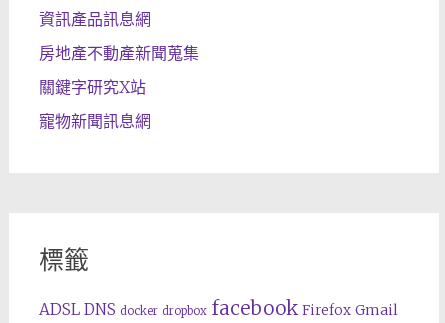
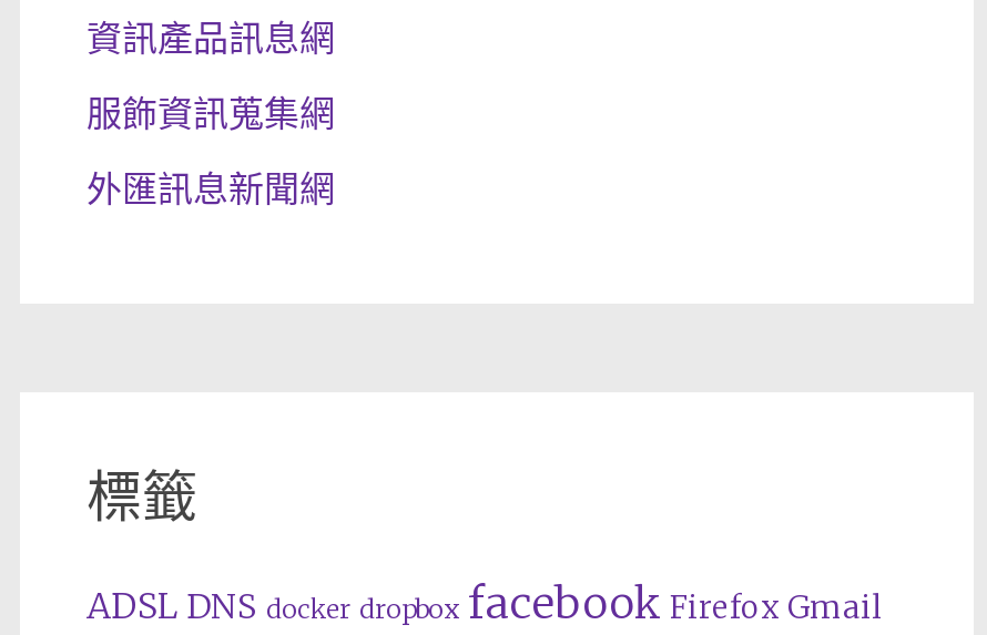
[39,43,199,131] 房地產不動產新聞蒐集 | 關鍵字研究X站 | 寵物新聞訊息網 -> [87,89,335,209] 服飾資訊蒐集網 | 外匯訊息新聞網

